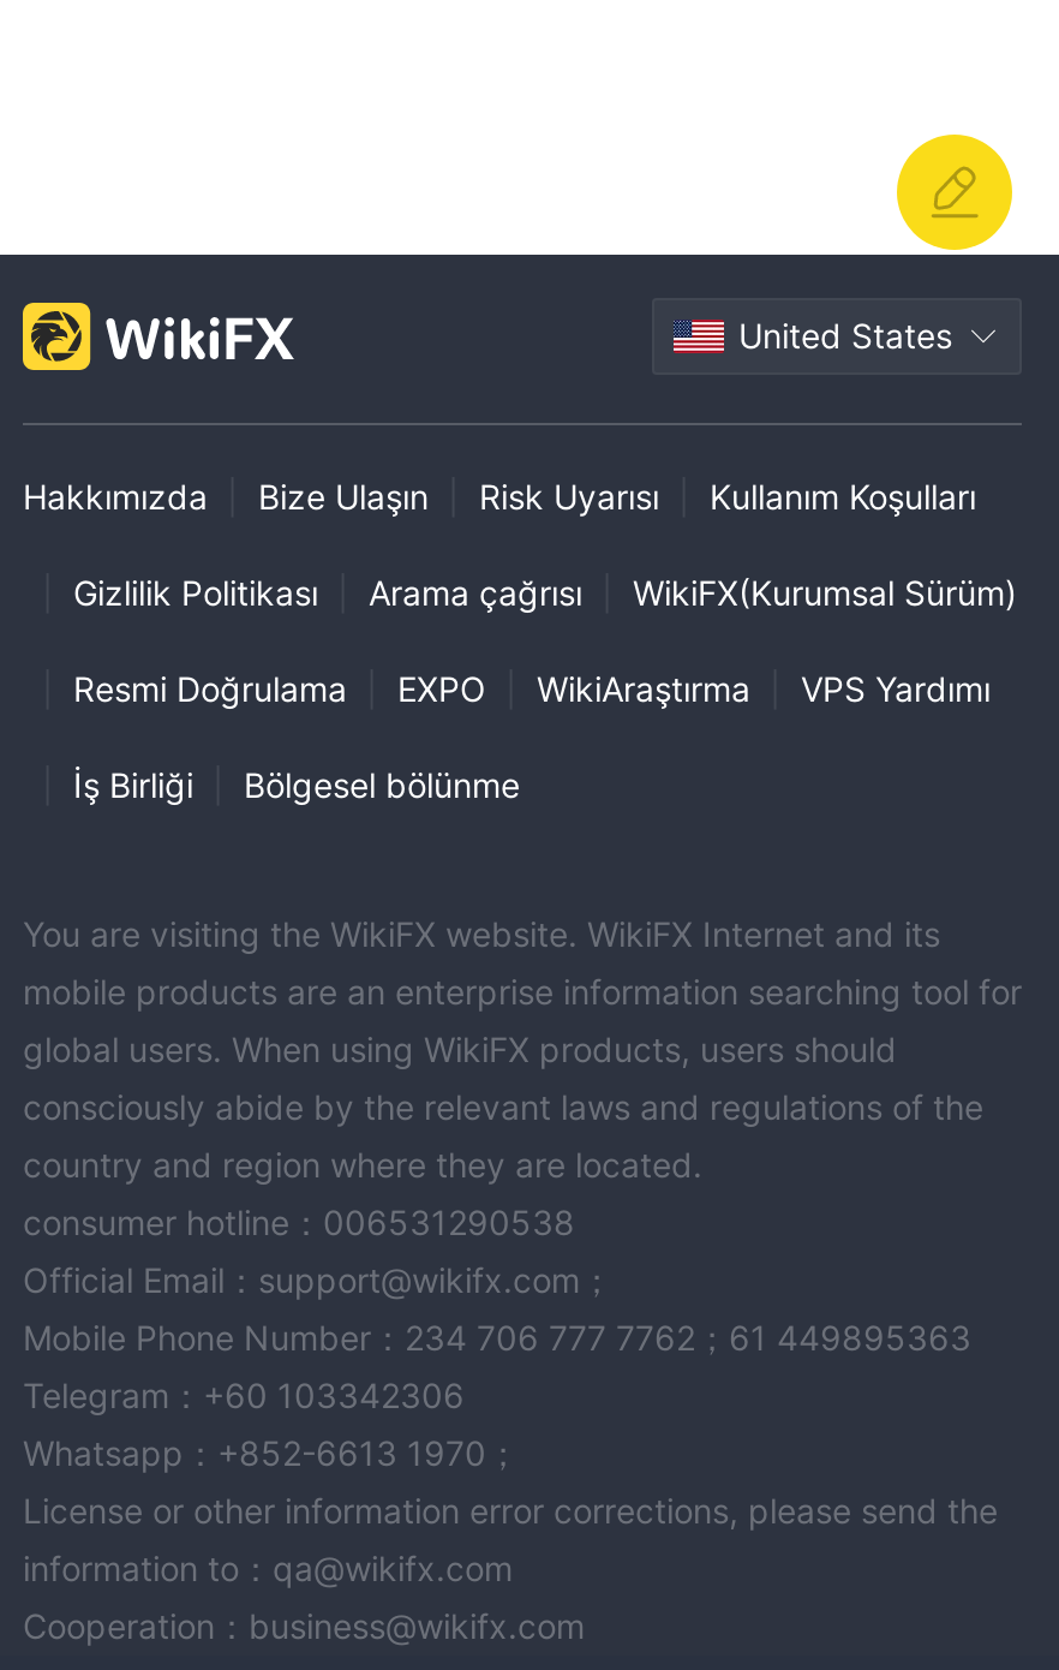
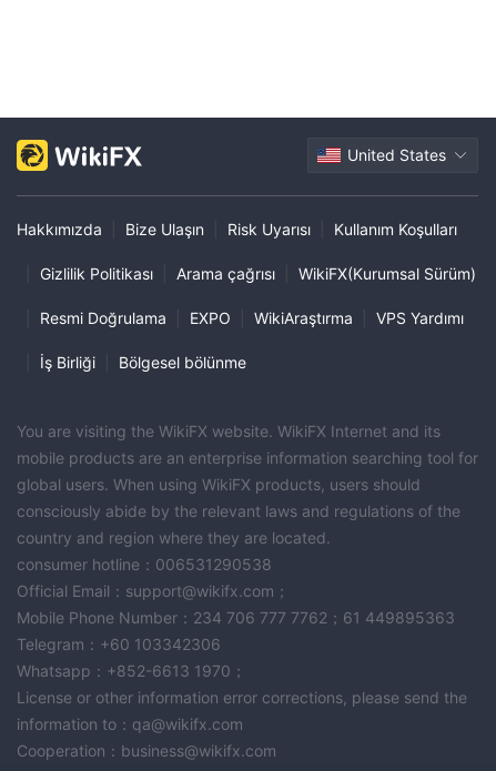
[895,132,1015,235] [image] -> none

